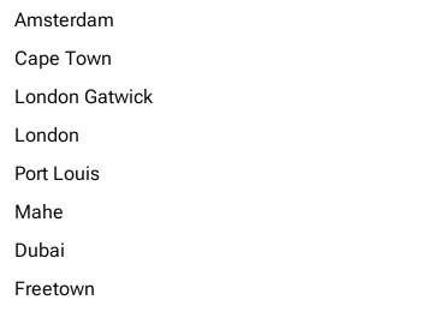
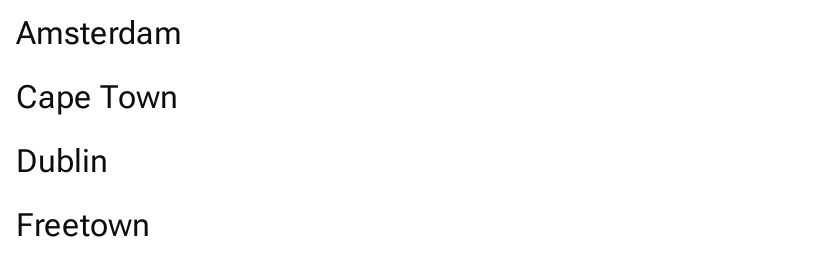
[14,86,153,262] London Gatwick | London | Port Louis | Mahe | Dubai -> [16,143,108,181] Dublin

